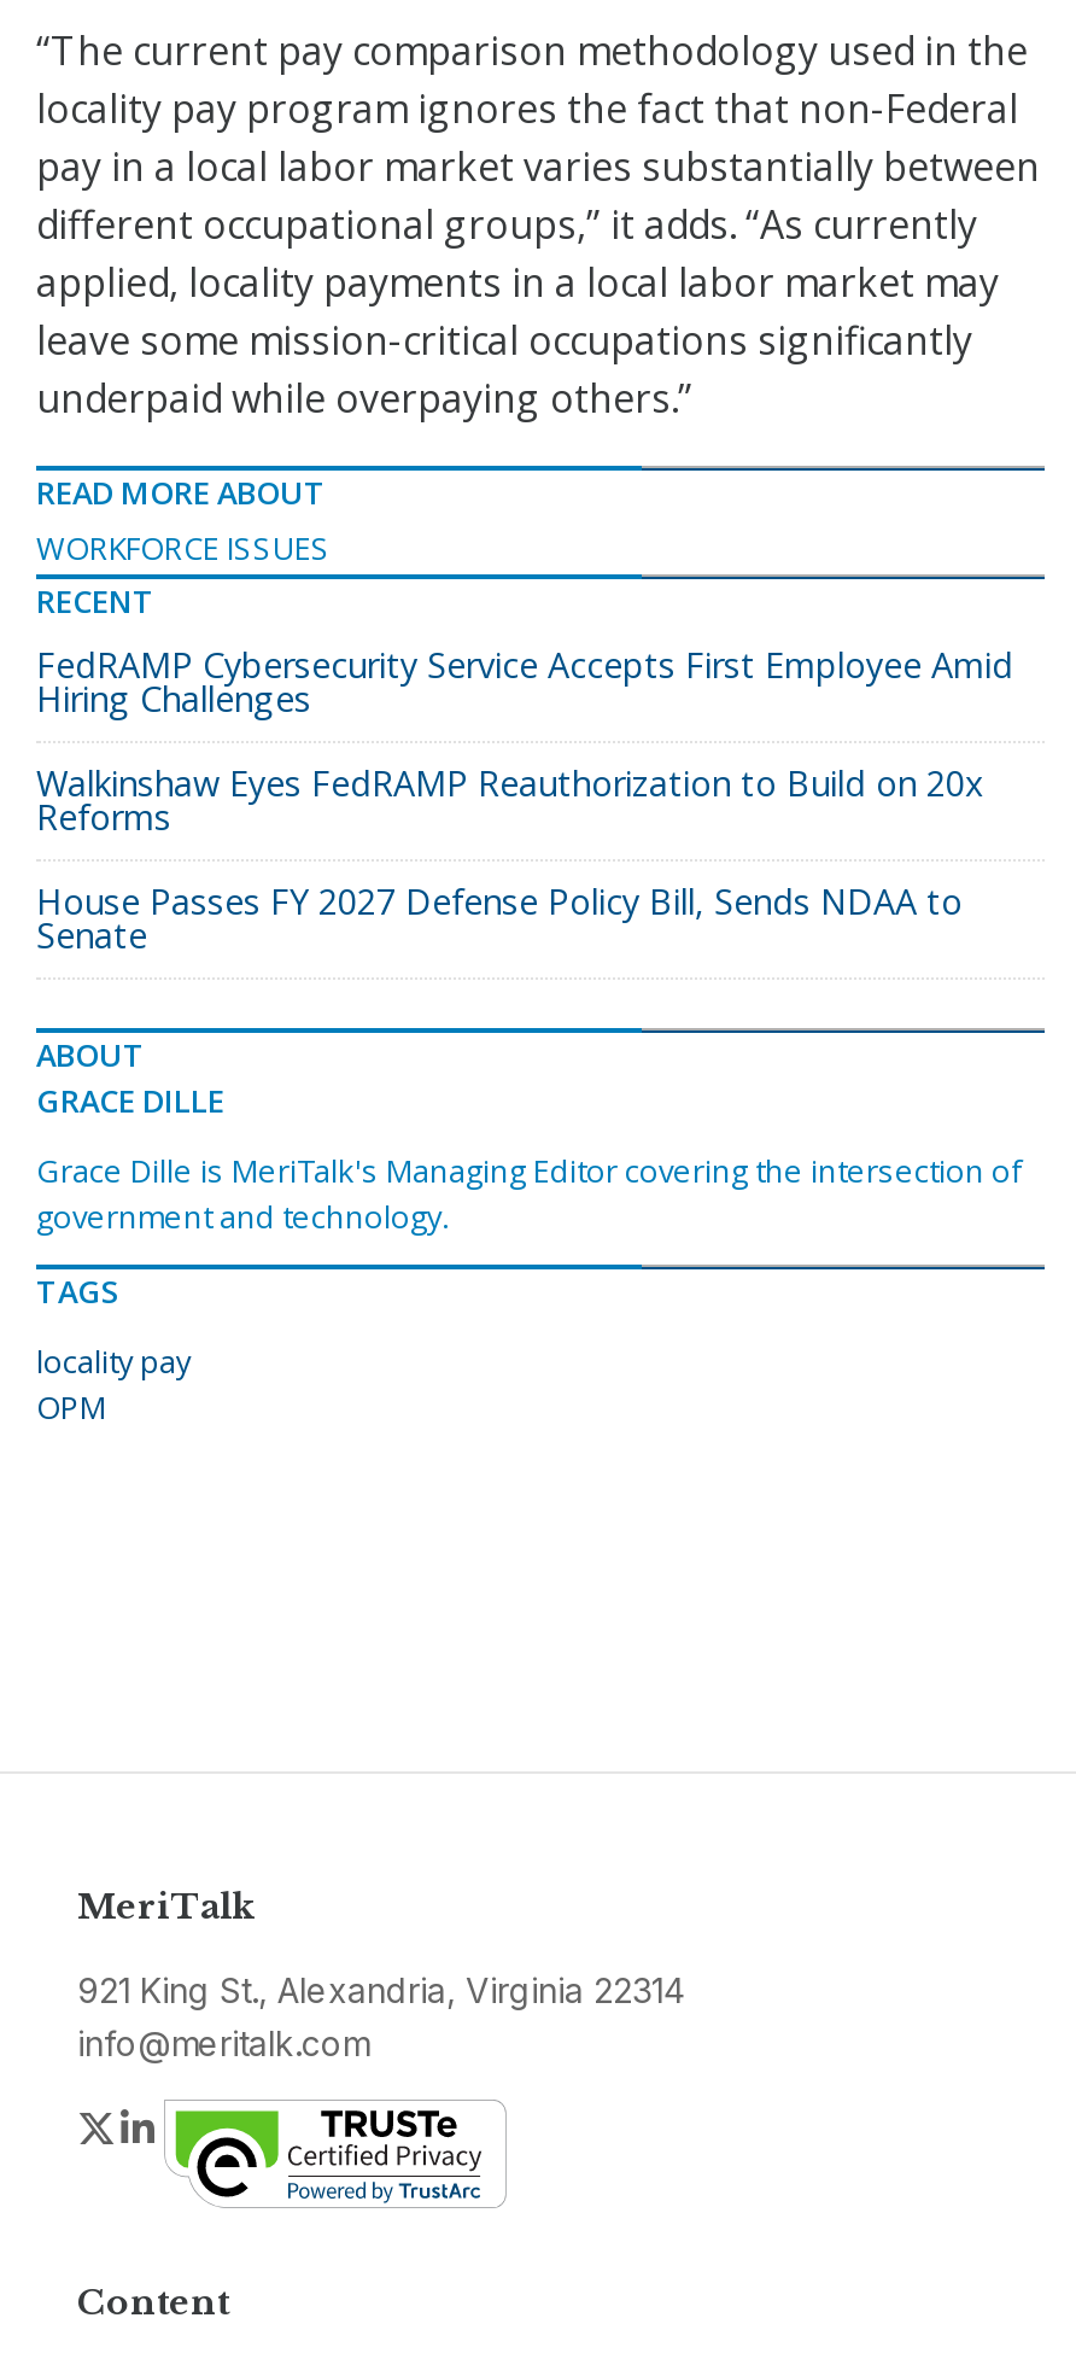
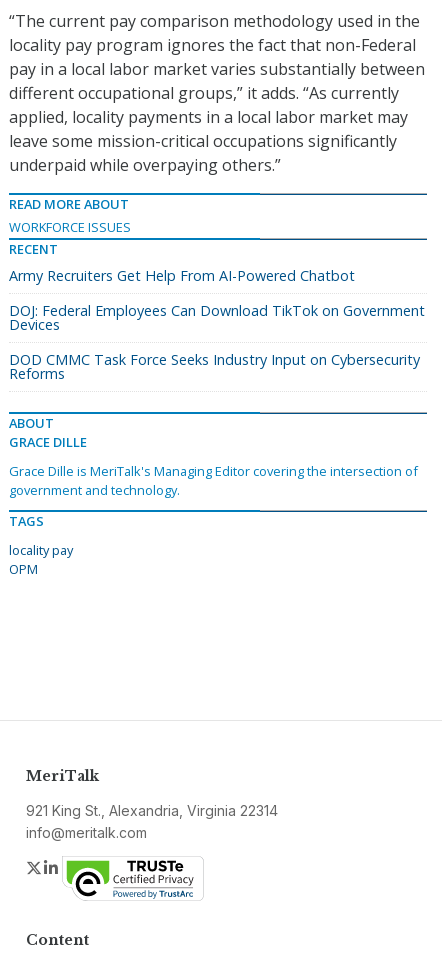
[36,642,1013,806] FedRAMP Cybersecurity Service Accepts First Employee Amid | Hiring Challenges | Walkinshaw Eyes FedRAMP Reauthorization to Build on 20x -> [9,266,425,369] Army Recruiters Get Help From AI-Powered Chatbot | DOJ: Federal Employees Can Download TikTok on Government | Devices | DOD CMMC Task Force Seeks Industry Input on Cybersecurity
moved [36,794,171,840] -> [9,364,65,383]: Reforms
[36,879,963,958] House Passes FY 2027 Defense Policy Bill, Sends NDAA to | Senate -> none

